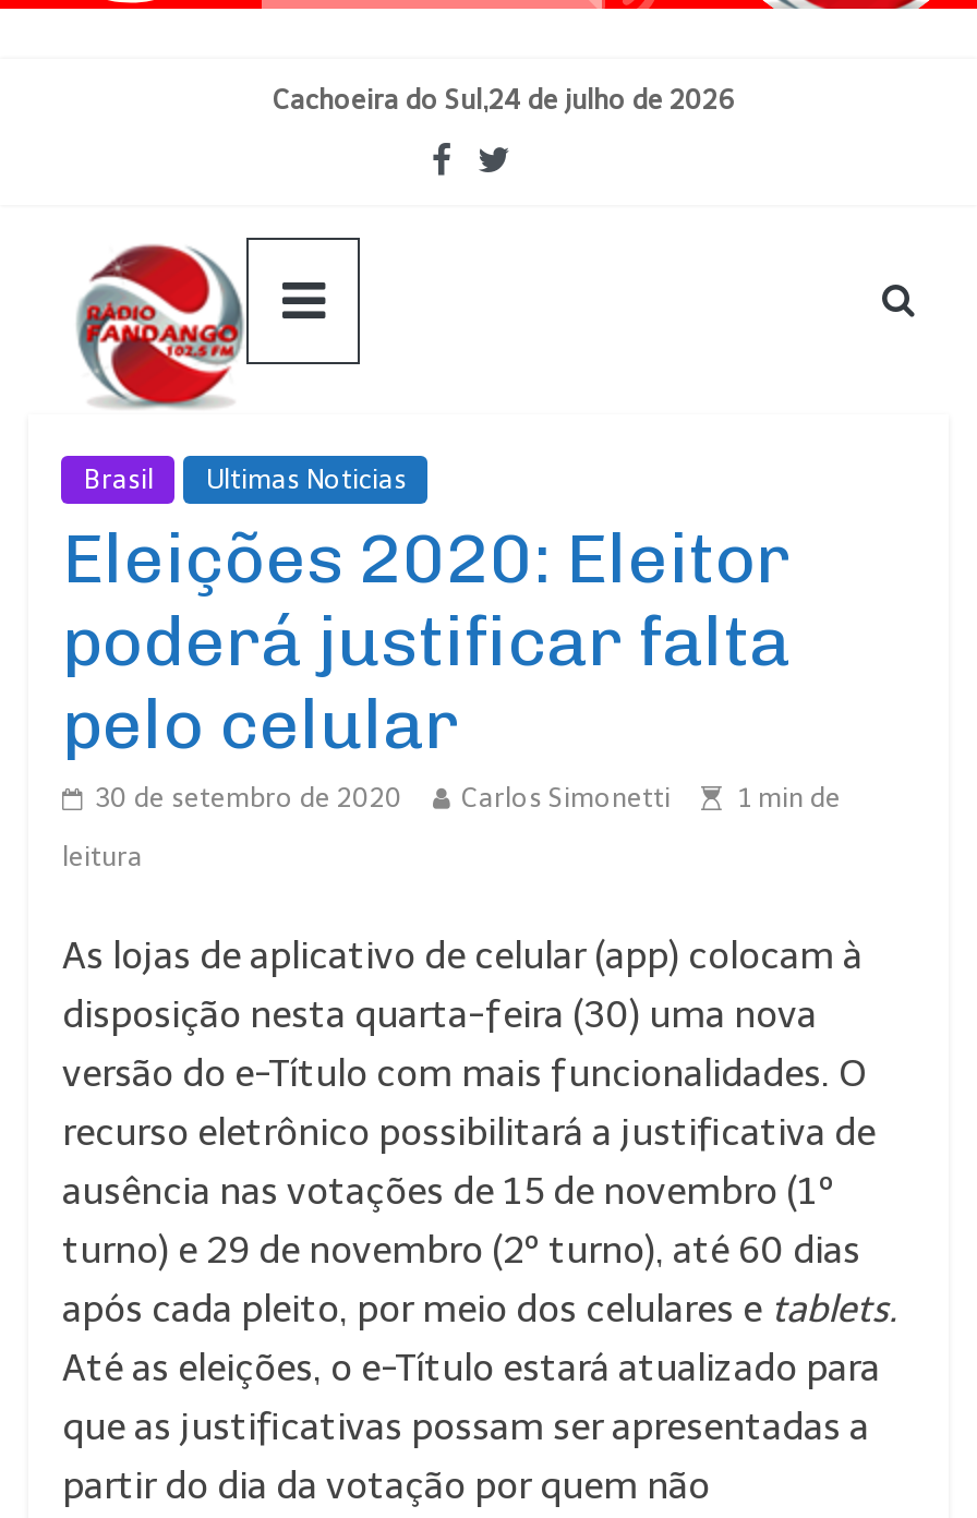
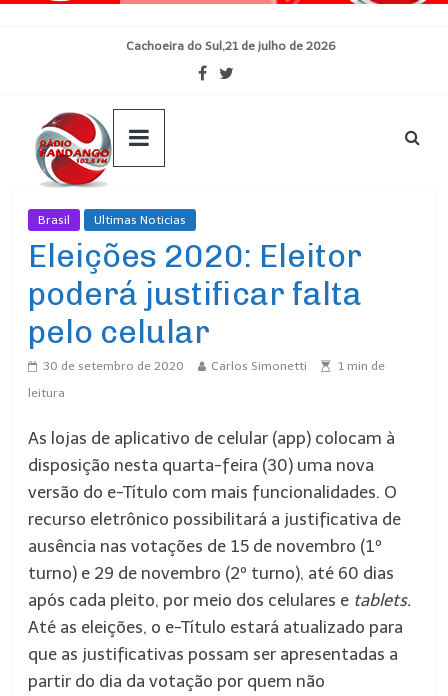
[273,85,735,116] Cachoeira do Sul,24 de julho de 2026 -> [126,39,336,53] Cachoeira do Sul,21 de julho de 2026

